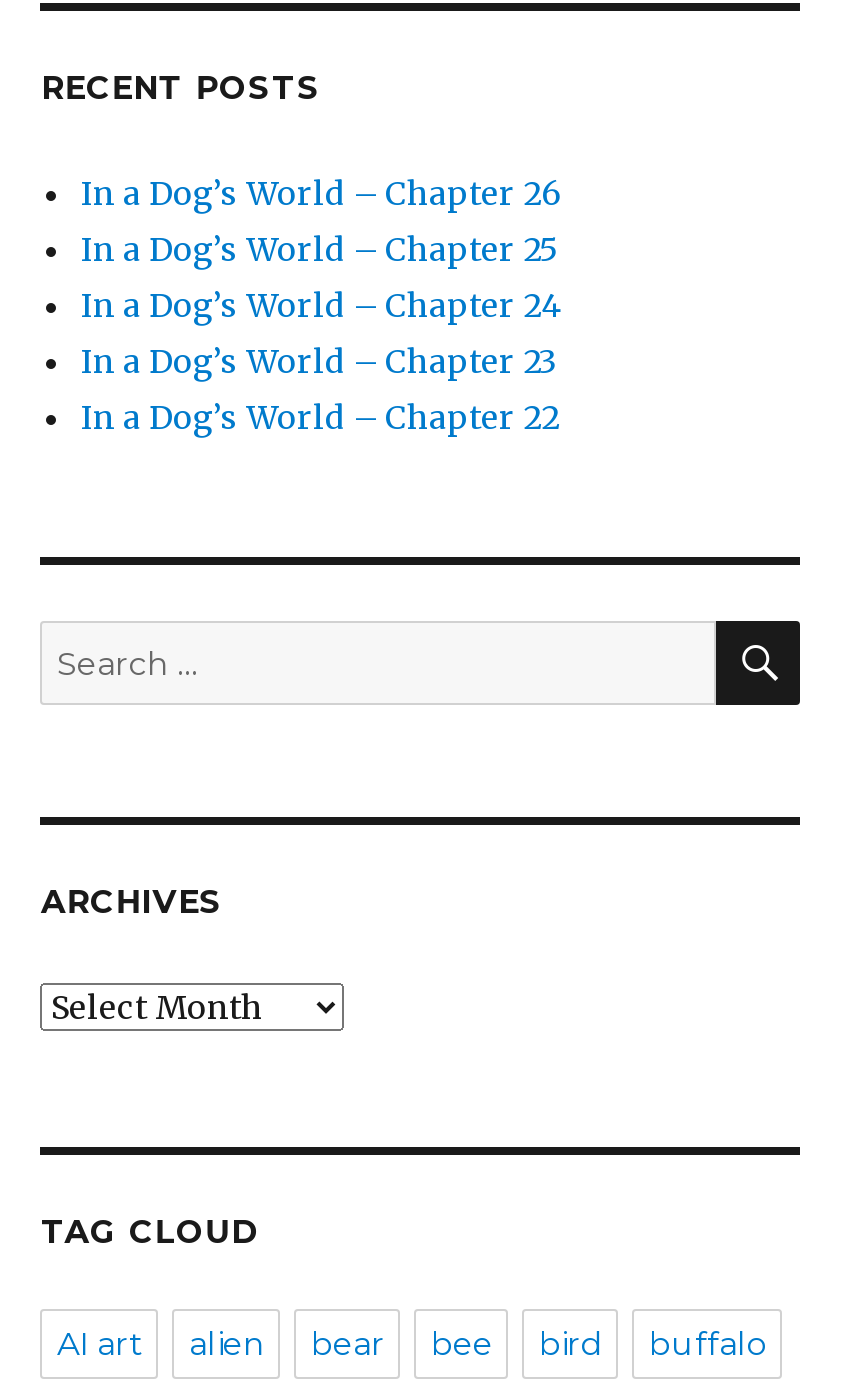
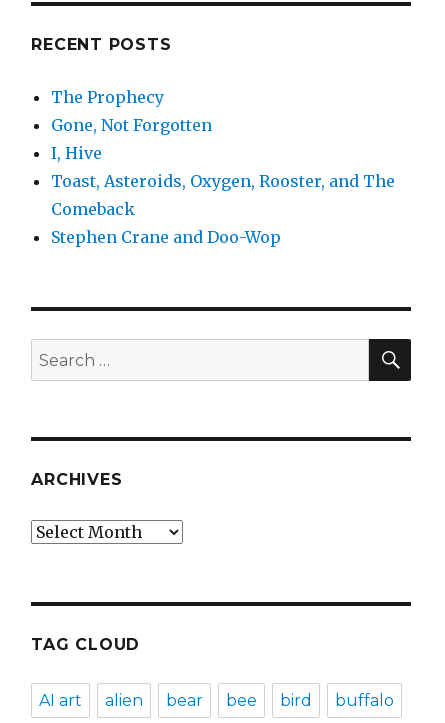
[81,174,561,438] In a Dog’s World – Chapter 26 | In a Dog’s World – Chapter 25 | In a Dog’s World – Chapter 24 | In a Dog’s World – Chapter 23 | In a Dog’s World – Chapter 22 -> [51,87,395,247] The Prophecy | Gone, Not Forgotten | I, Hive | Toast, Asteroids, Oxygen, Rooster, and The | Comeback | Stephen Crane and Doo-Wop

